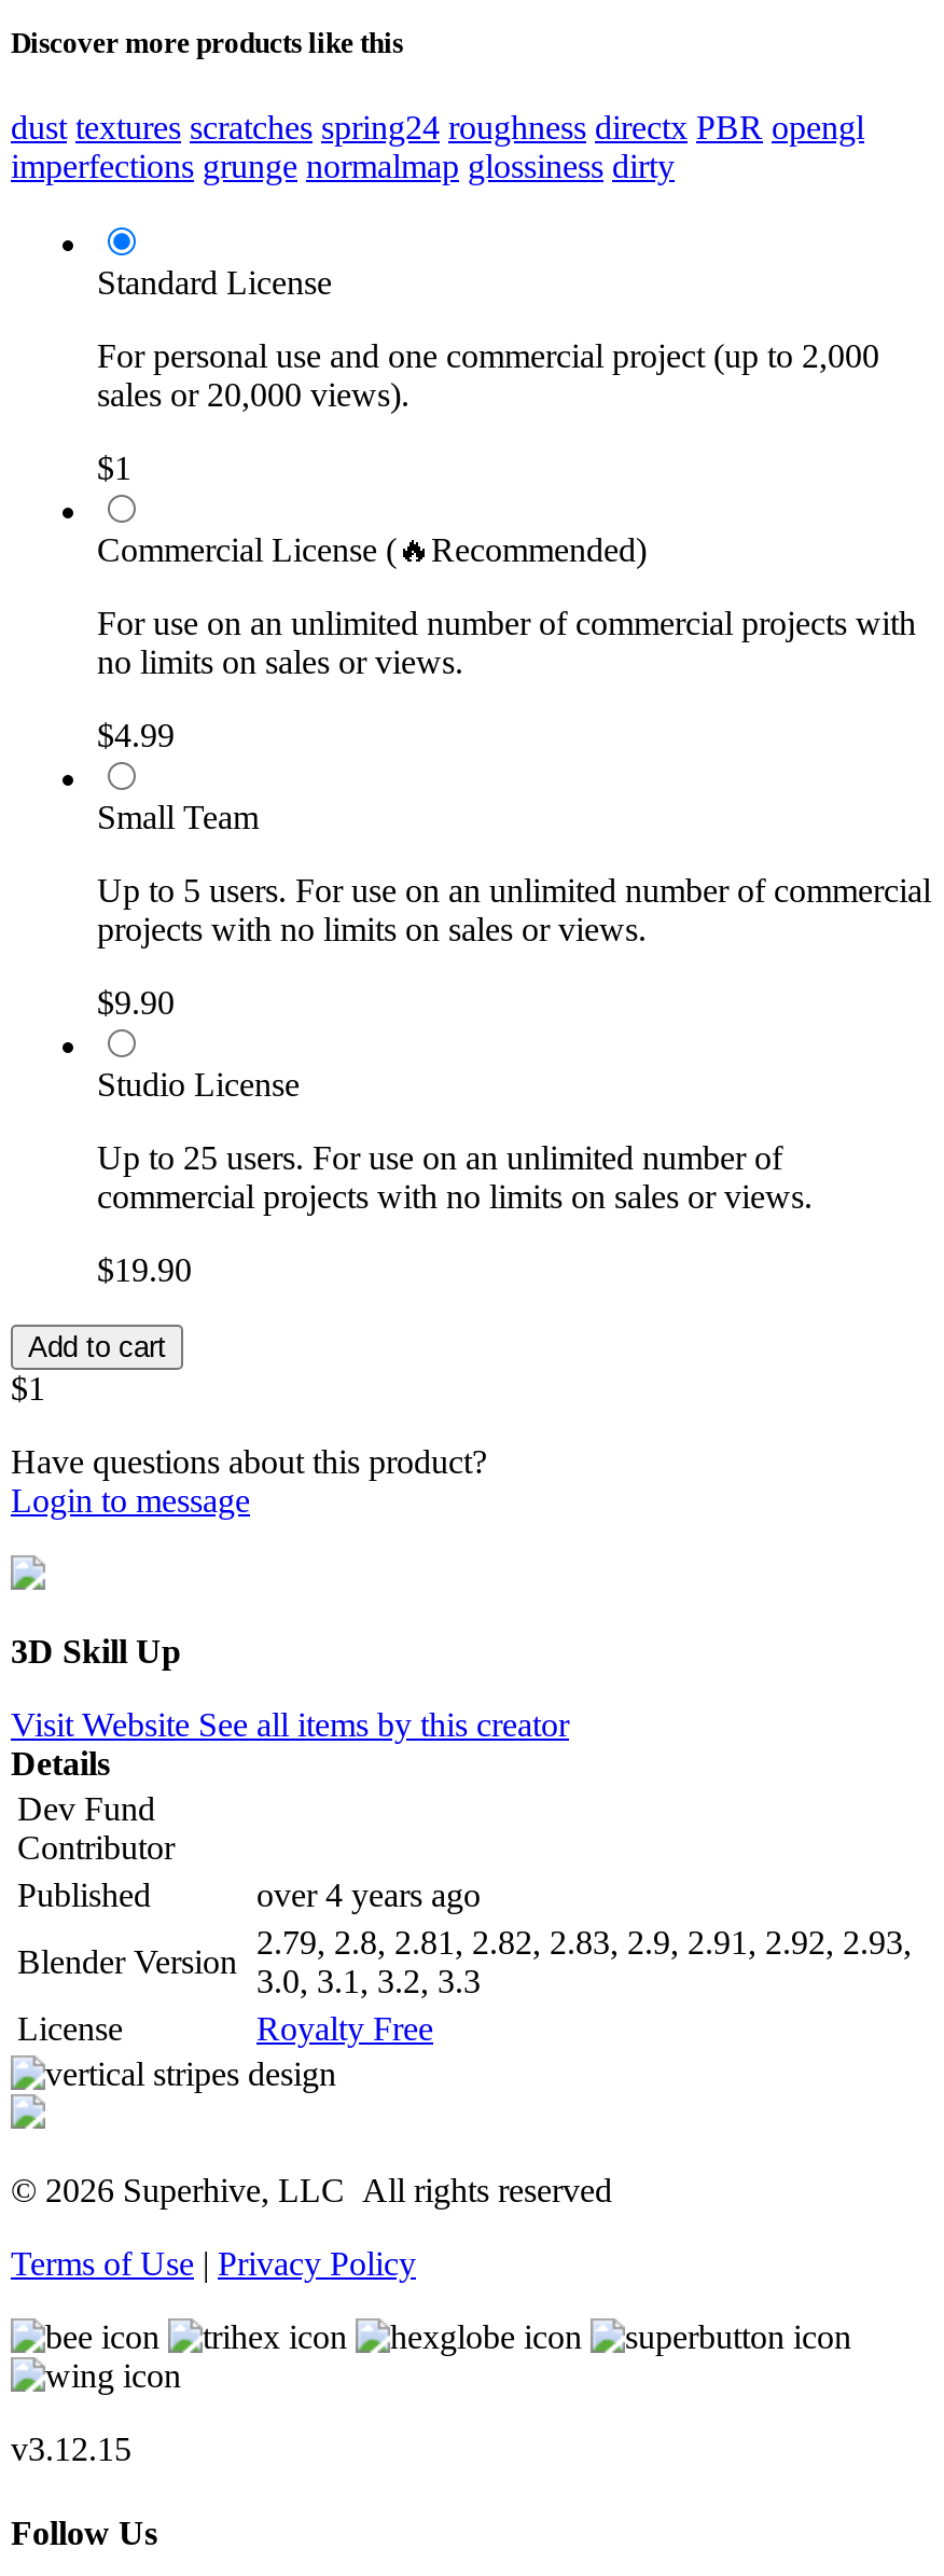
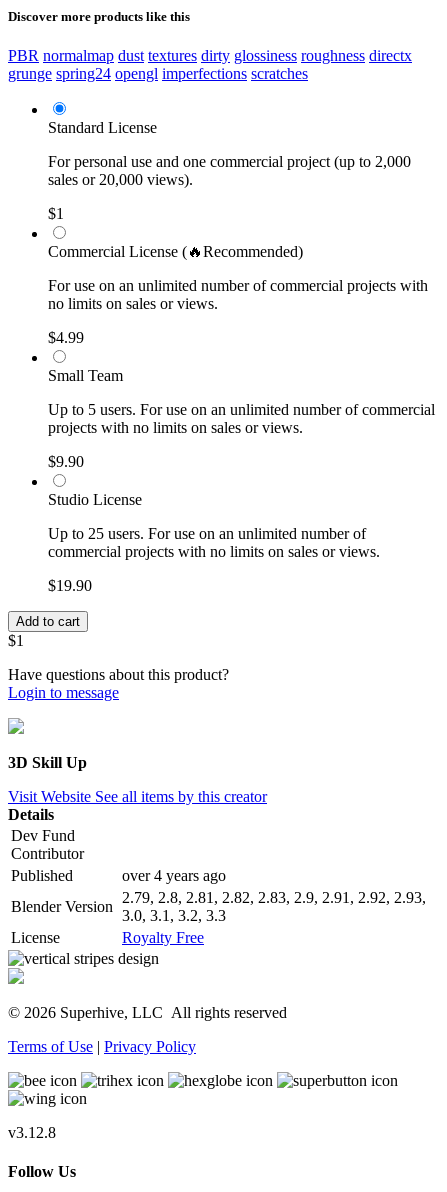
[11,109,864,184] dust textures scratches spring24 roughness directx PBR opengl | imperfections grunge normalmap glossiness dirty -> [8,47,412,82] PBR normalmap dust textures dirty glossiness roughness directx | grunge spring24 opengl imperfections scratches
[11,2430,131,2467] v3.12.15 -> [8,1124,56,1141] v3.12.8

